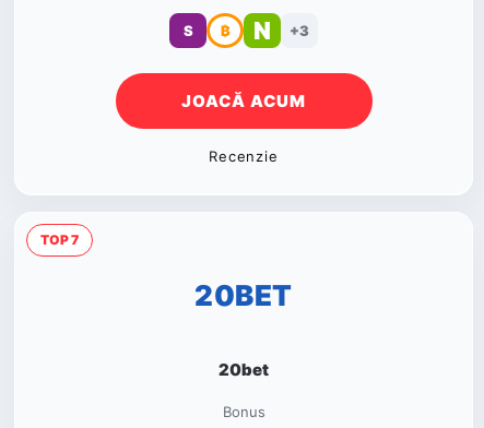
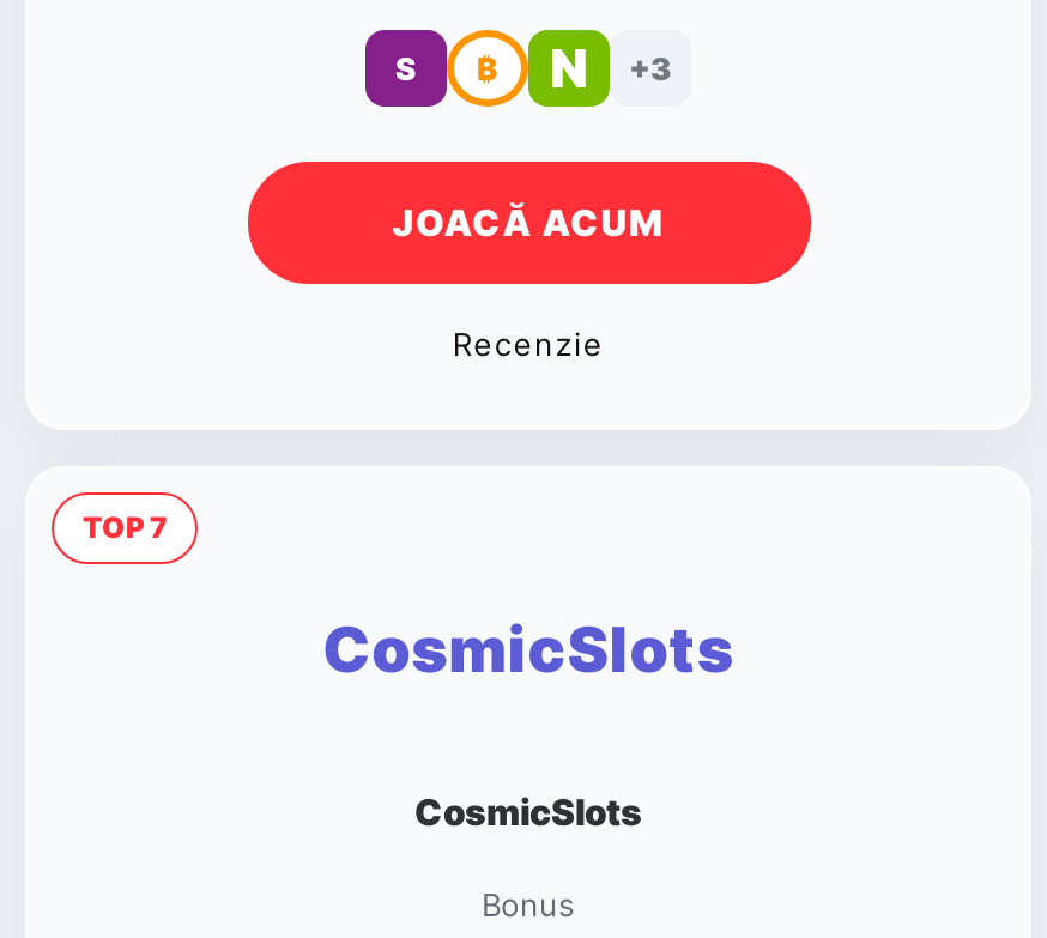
[195,278,293,312] 20BET -> [322,612,734,686] CosmicSlots
[219,359,269,380] 20bet -> [414,789,642,835] CosmicSlots

